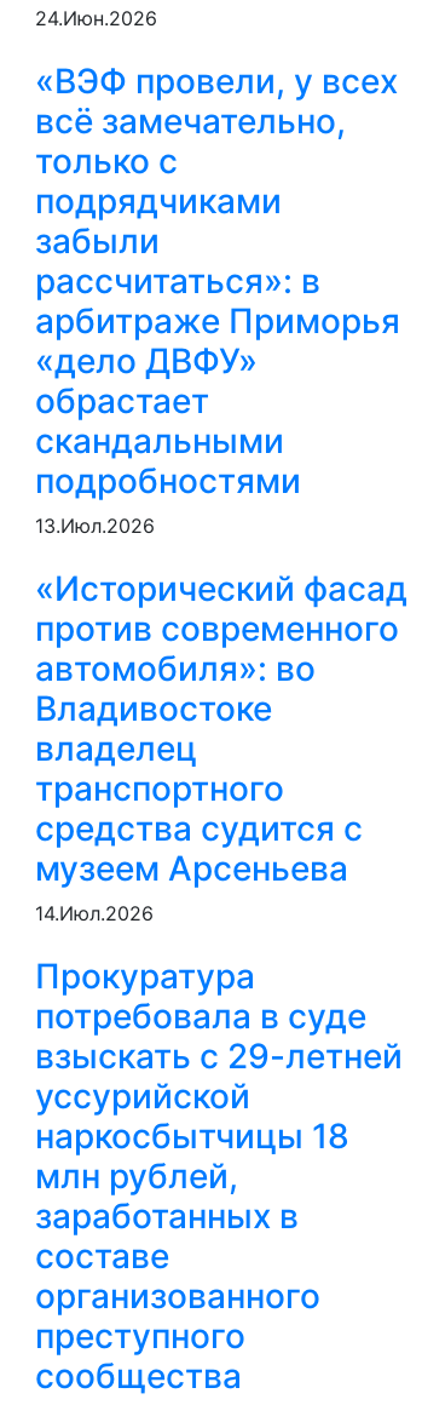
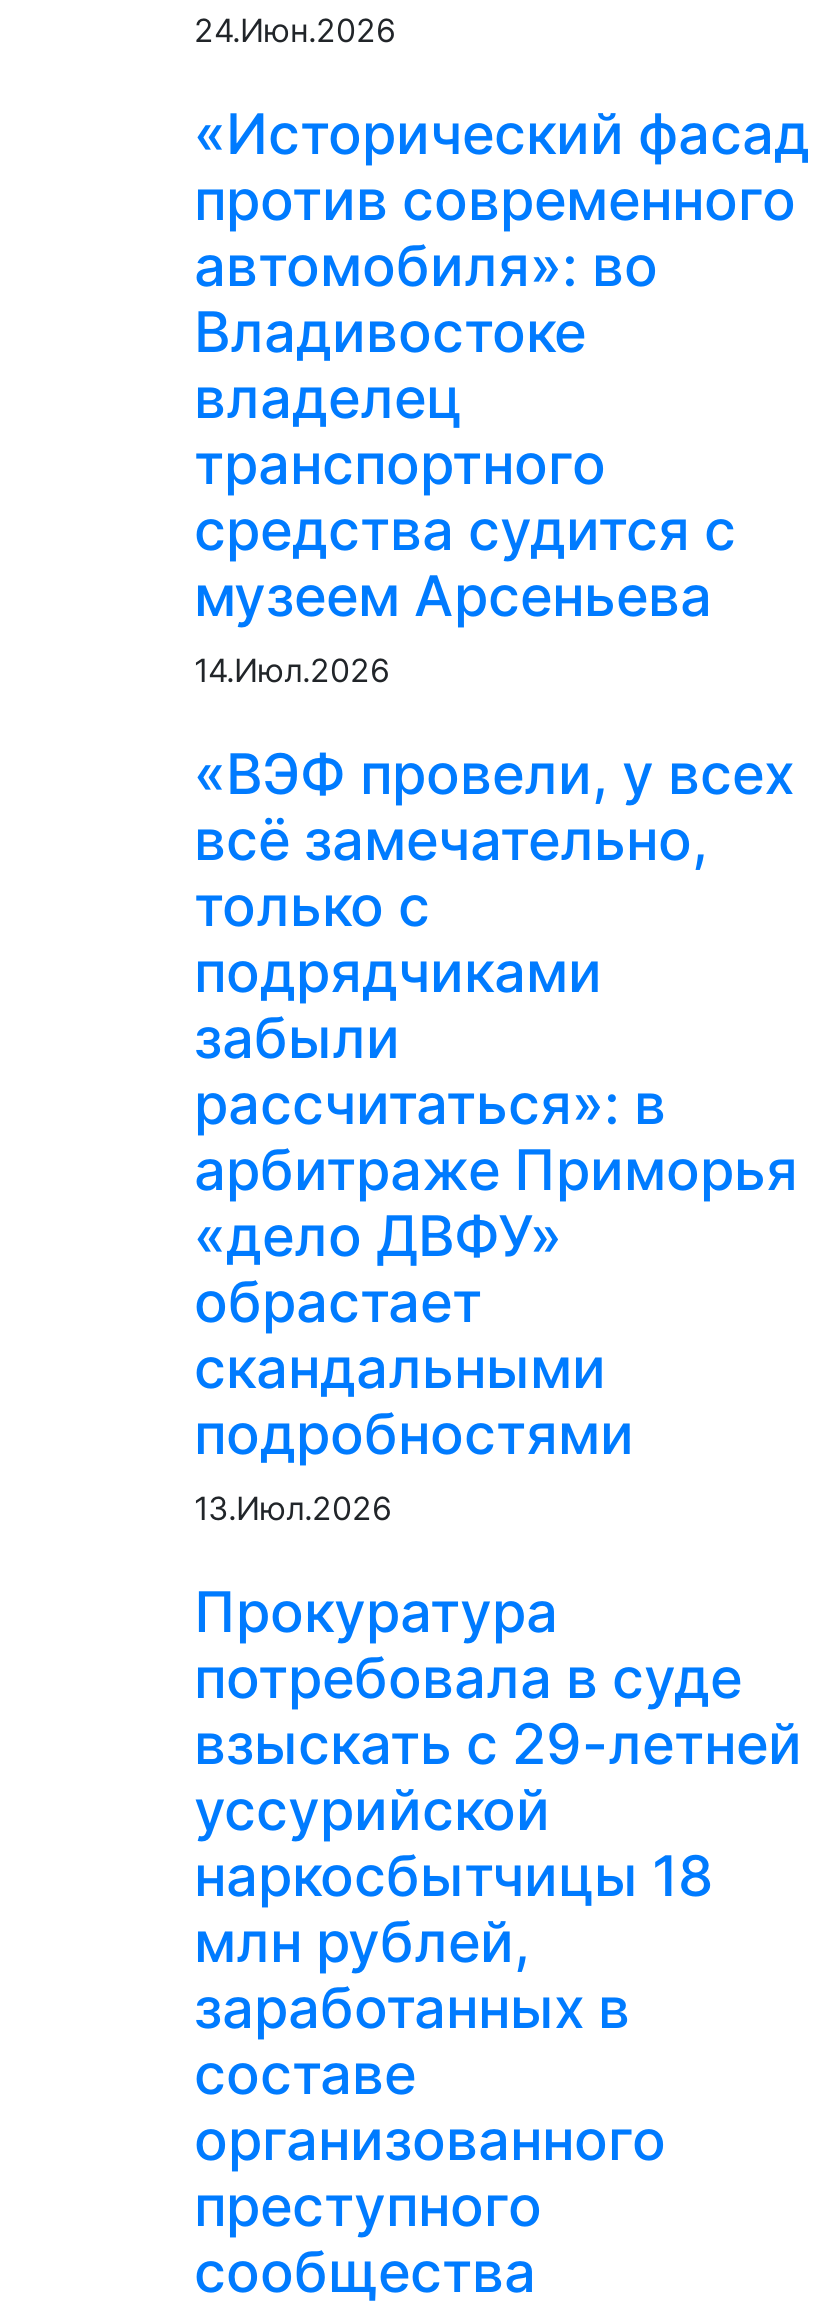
moved [35,61,400,538] -> [194,740,798,1528]: «ВЭФ провели, у всех | всё замечательно, | только с | ... | подробностями | 13.Июл.2026
moved [35,568,407,925] -> [194,100,810,690]: «Исторический фасад | против современного | автомобиля»: во | ... | музеем Арсеньева | 14.Июл.2026

